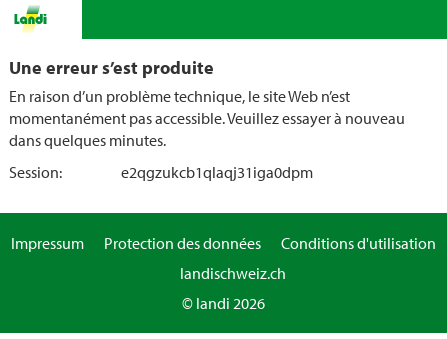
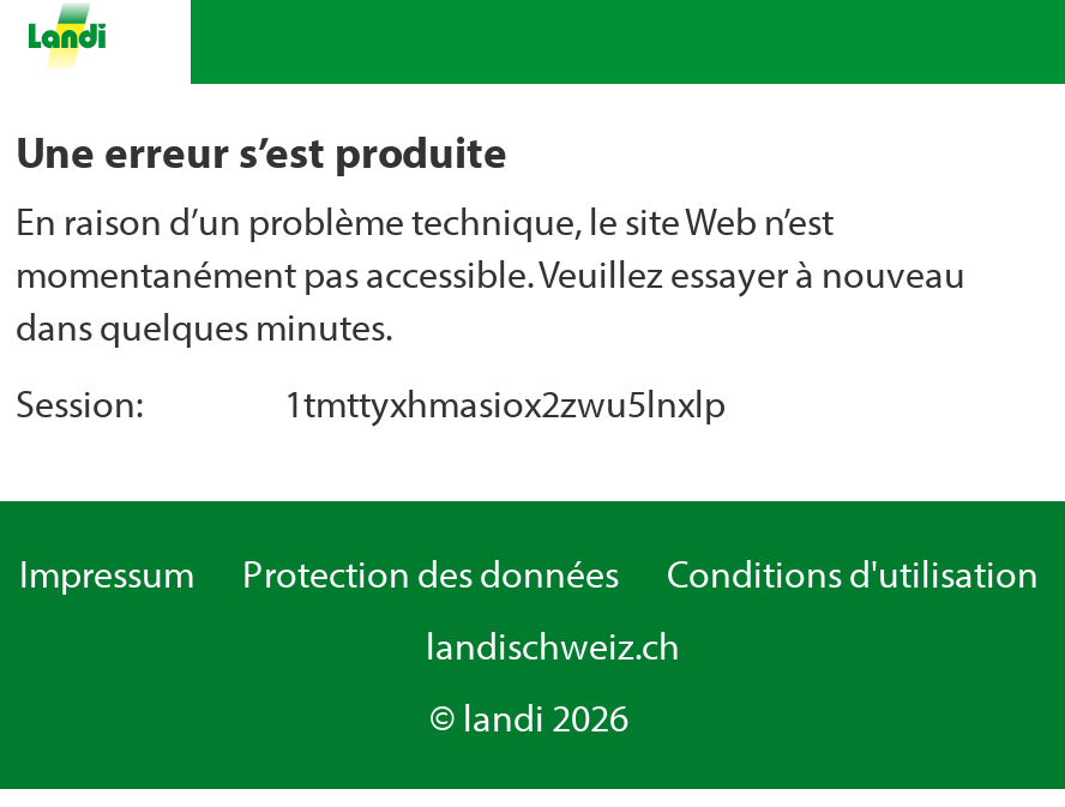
[121,162,313,182] e2qgzukcb1qlaqj31iga0dpm -> [284,379,726,427] 1tmttyxhmasiox2zwu5lnxlp

